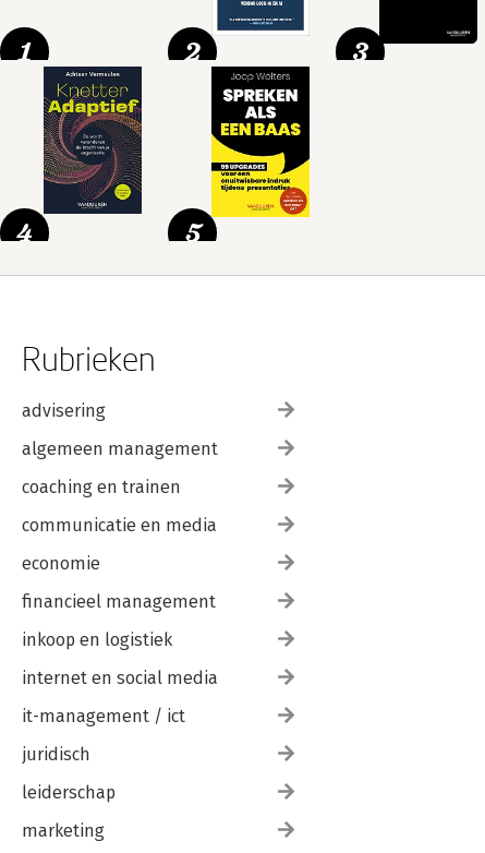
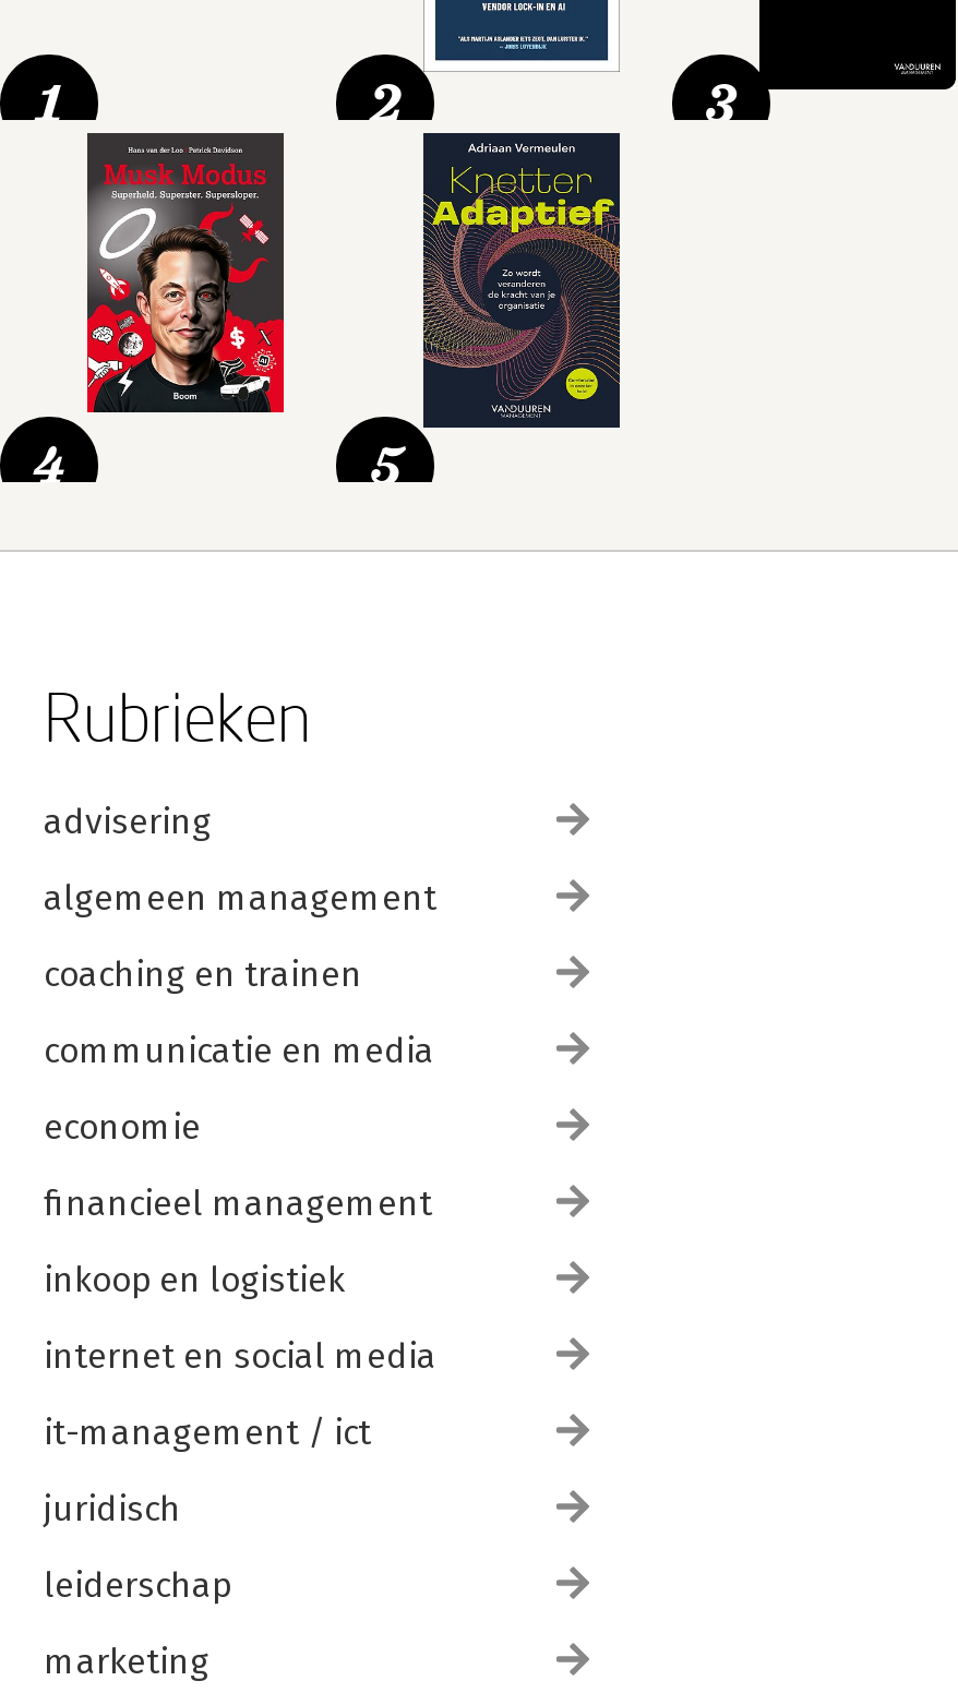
[43,69,143,215] [image] -> [85,135,286,428] [image]
[210,67,311,218] [image] -> [421,133,622,434] [image]

